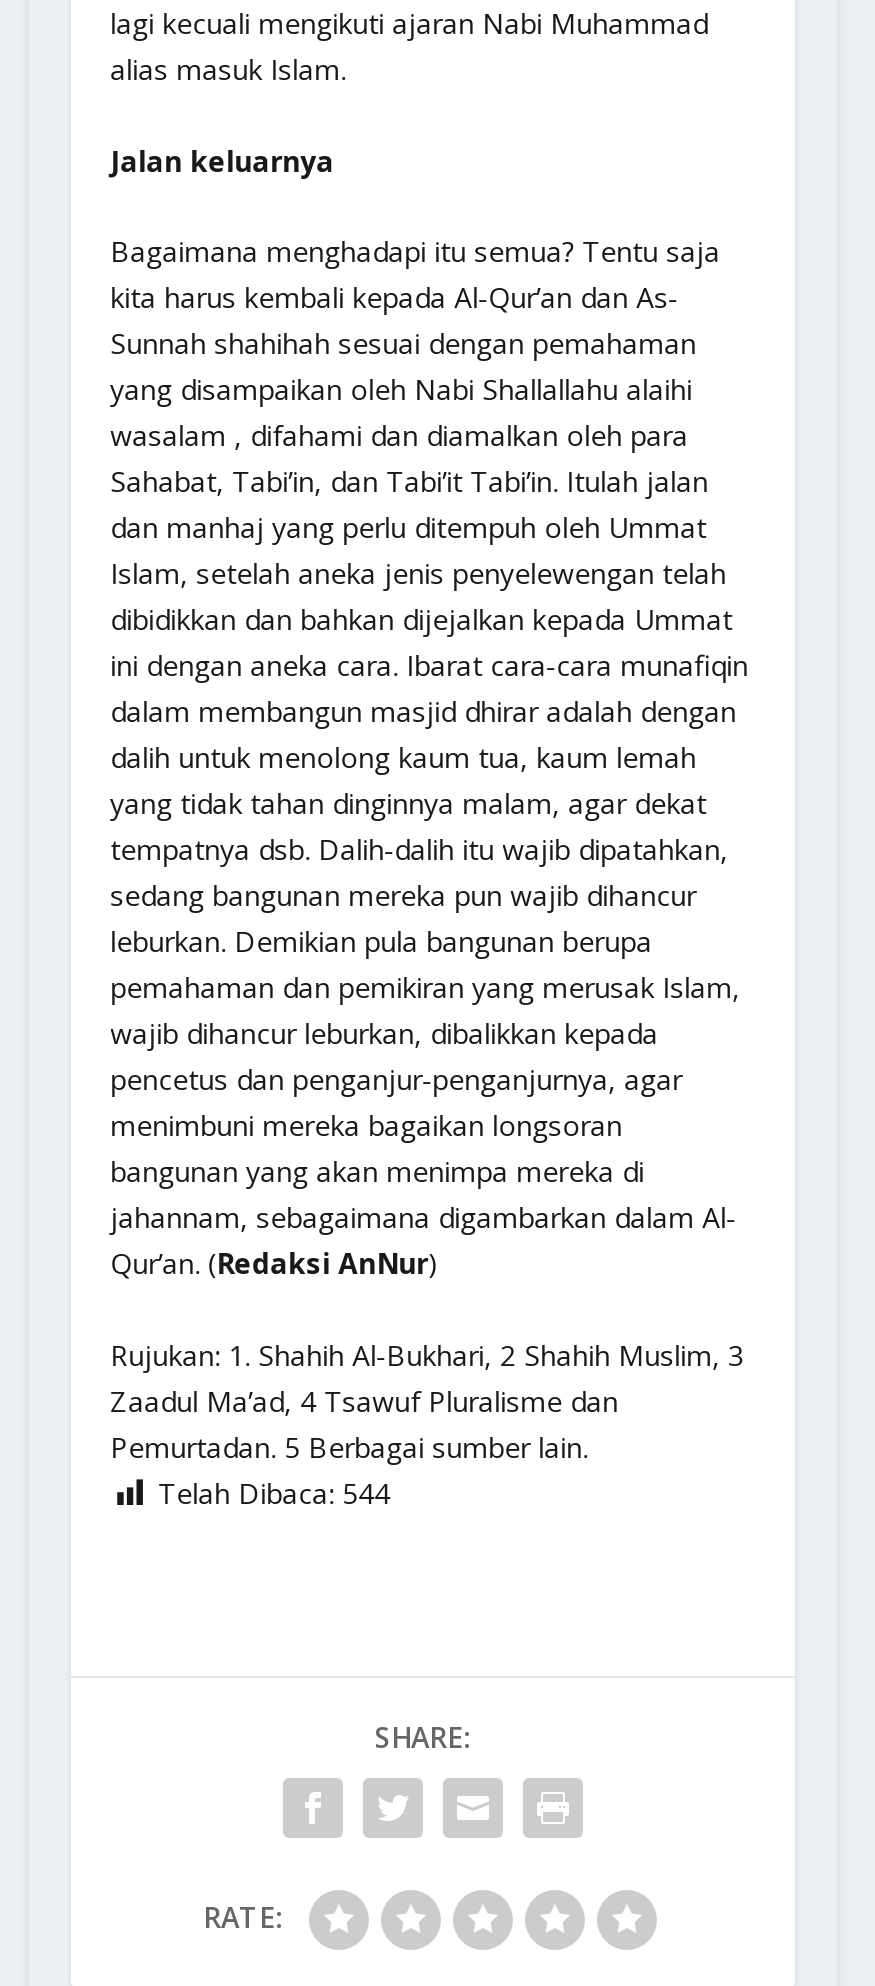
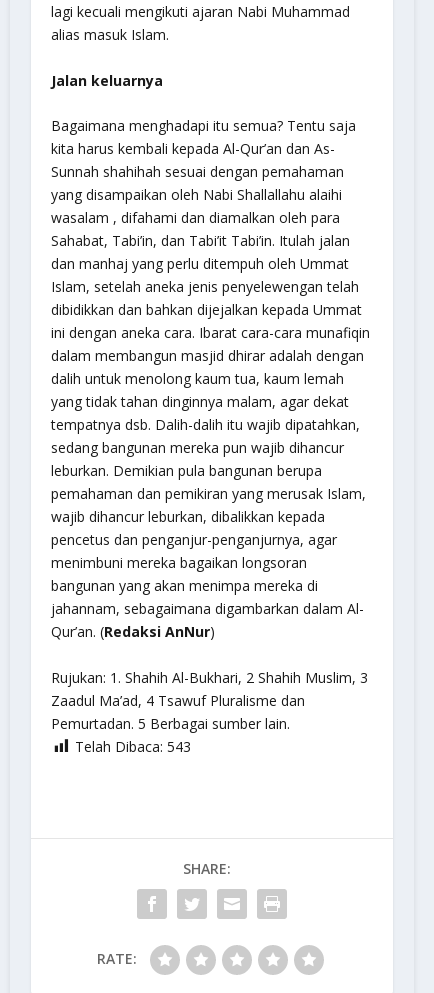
[158,1473,390,1511] Telah Dibaca: 544 -> [75,737,191,756] Telah Dibaca: 543

